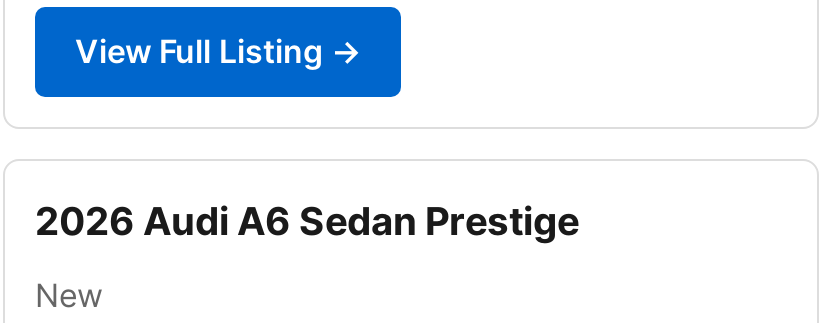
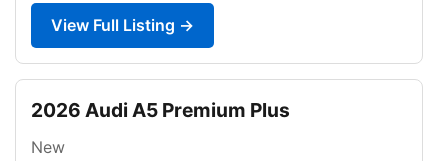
[35,197,579,245] 2026 Audi A6 Sedan Prestige -> [31,98,290,122] 2026 Audi A5 Premium Plus

